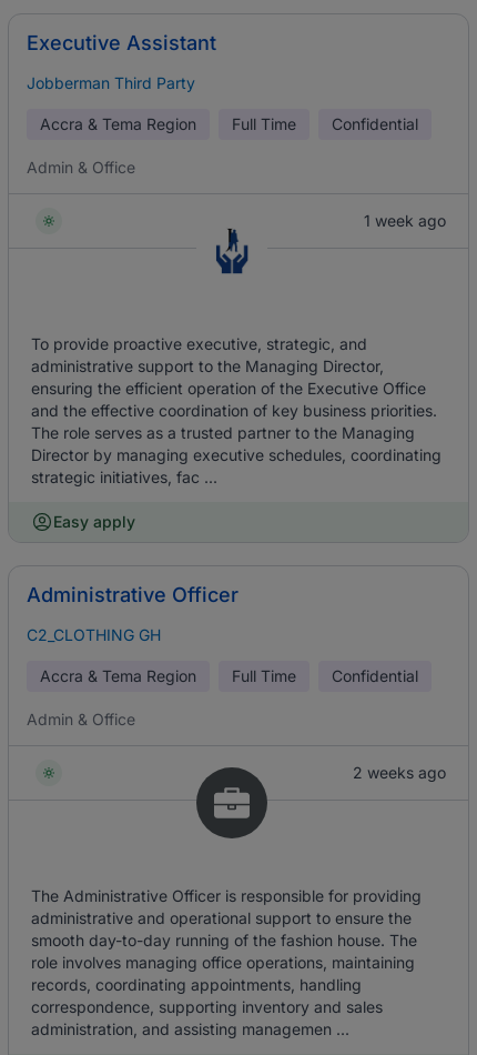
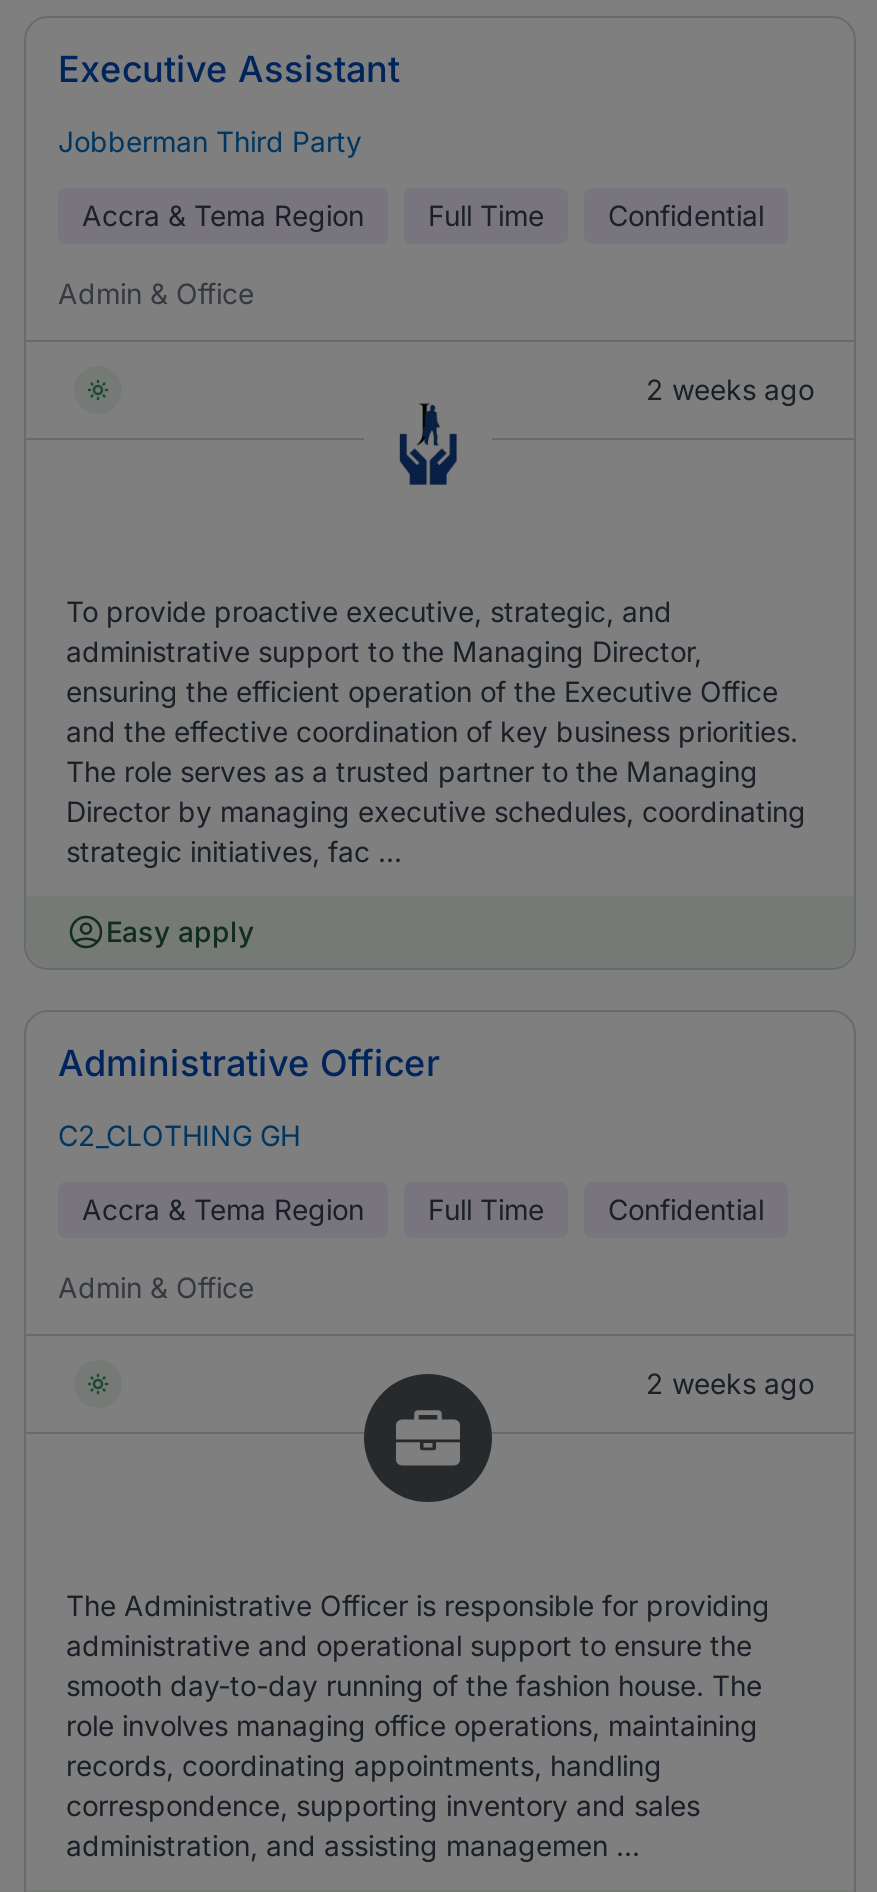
[364,211,446,230] 1 week ago -> [646,372,814,406] 2 weeks ago

